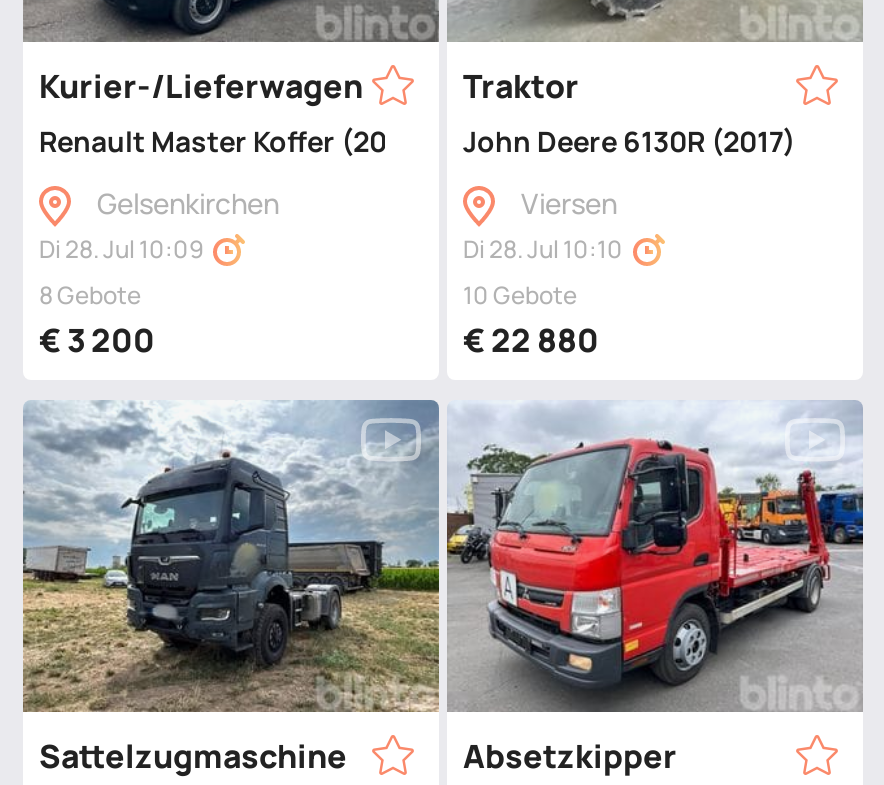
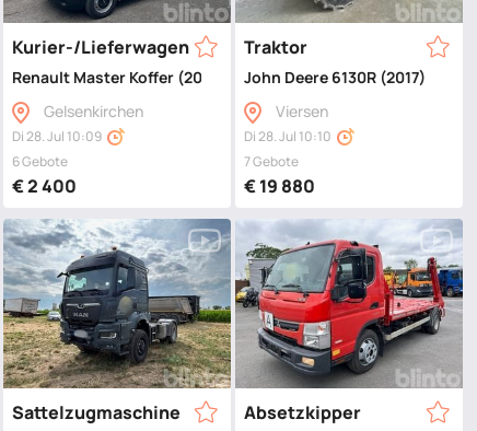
[39,277,141,311] 8 Gebote -> [12,152,68,170] 6 Gebote
[463,277,577,311] 10 Gebote -> [244,152,299,170] 7 Gebote
[39,317,155,361] € 3 200 -> [12,173,77,197] € 2 400
[463,317,599,361] € 22 880 -> [244,173,315,197] € 19 880

